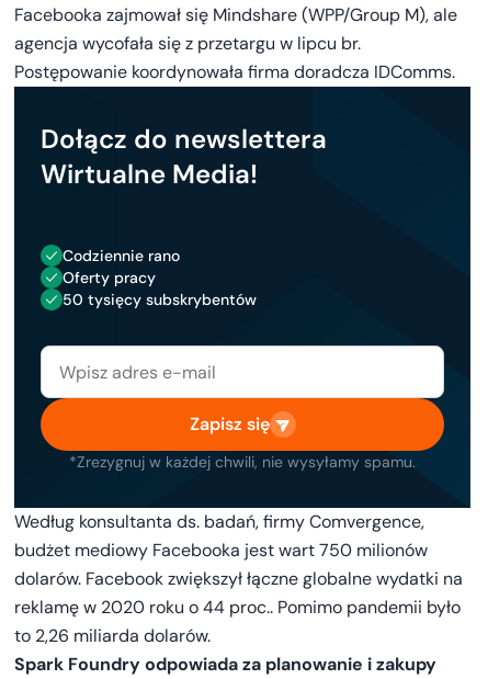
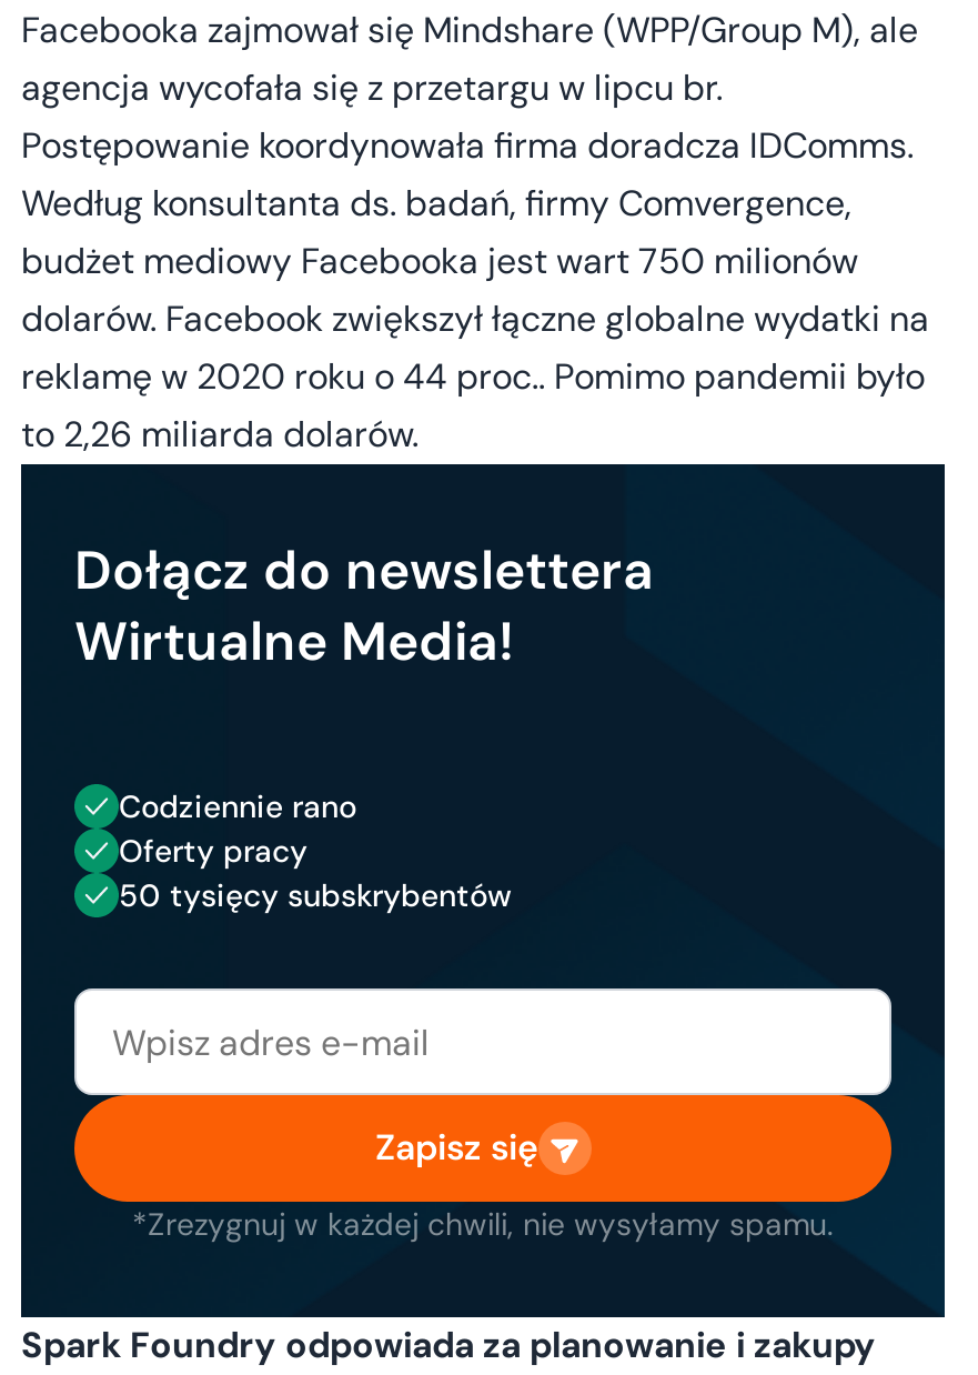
moved [41,122,416,472] -> [74,535,834,1244]: Dołącz do newslettera | Wirtualne Media! | Codziennie rano | Oferty pracy | 50 tysięcy subskrybentów | Zapisz się | *Zrezygnuj w każdej chwili, nie wysyłamy spamu.
moved [14,510,463,647] -> [21,180,929,458]: Według konsultanta ds. badań, firmy Comvergence, | budżet mediowy Facebooka jest wart 750 milionów | dolarów. Facebook zwiększył łączne globalne wydatki na | reklamę w 2020 roku o 44 proc.. Pomimo pandemii było | to 2,26 miliarda dolarów.

